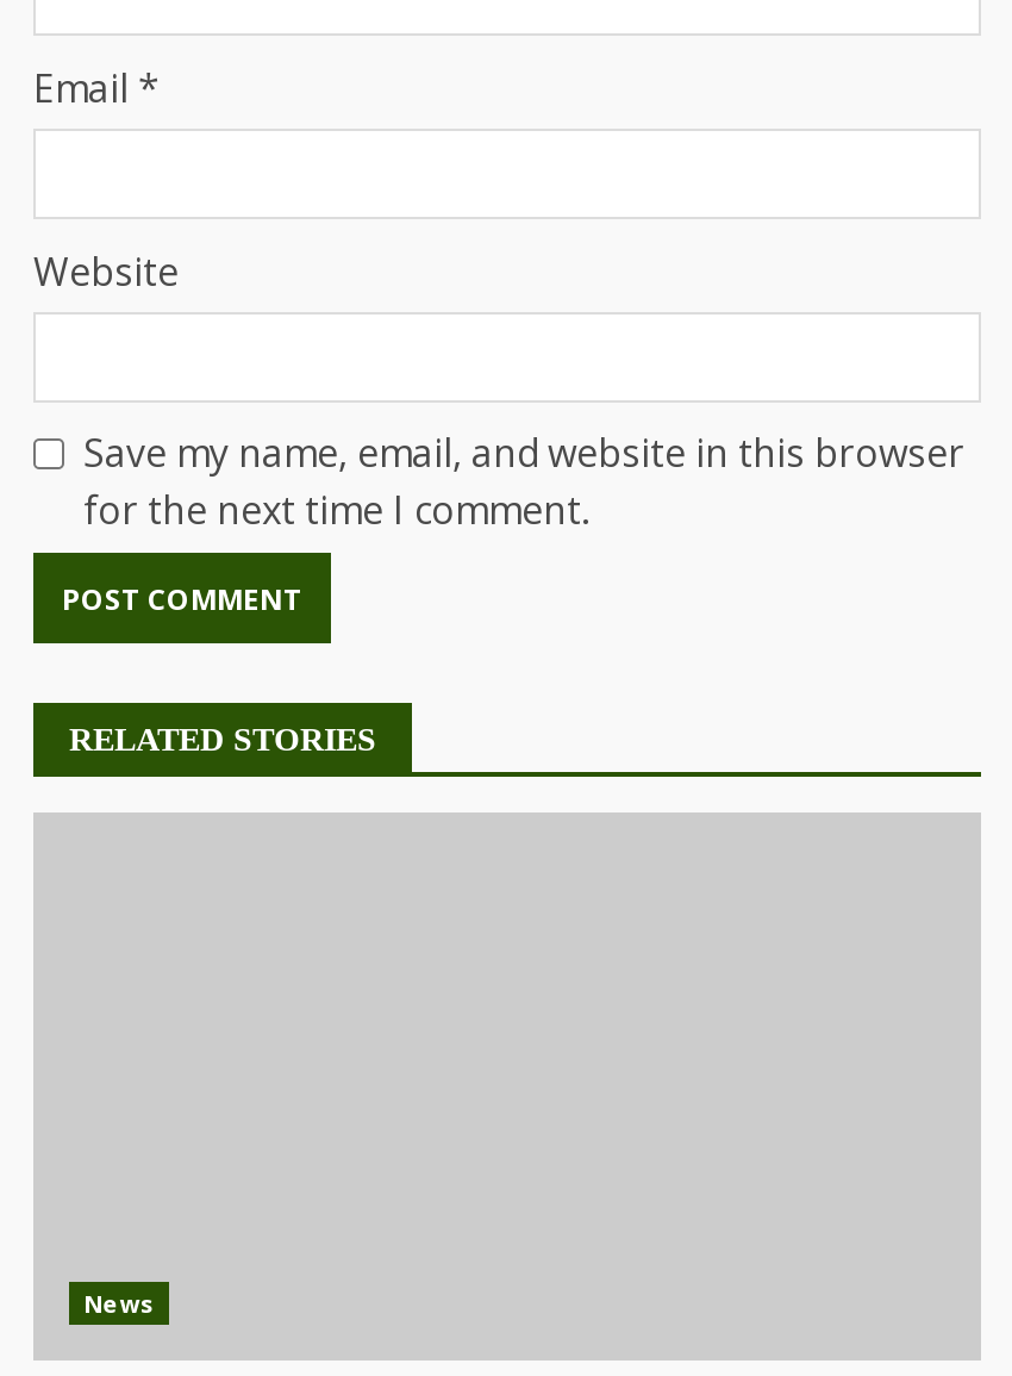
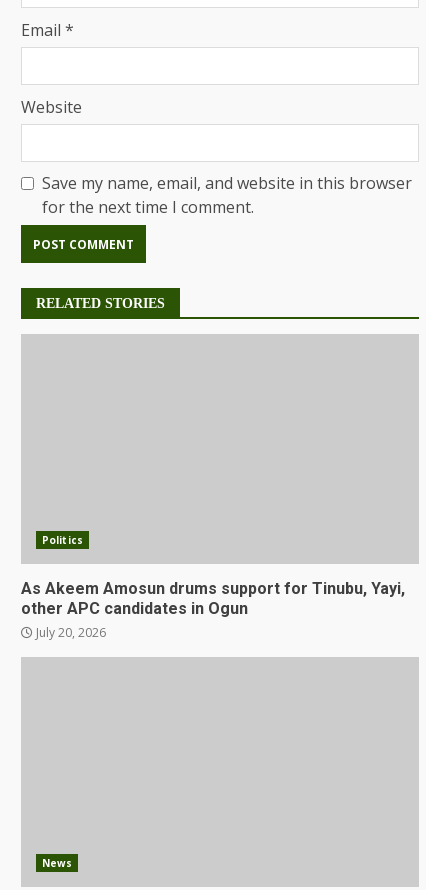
none -> [21,533,405,641] Politics | As Akeem Amosun drums support for Tinubu, Yayi, | other APC candidates in Ogun | July 20, 2026

